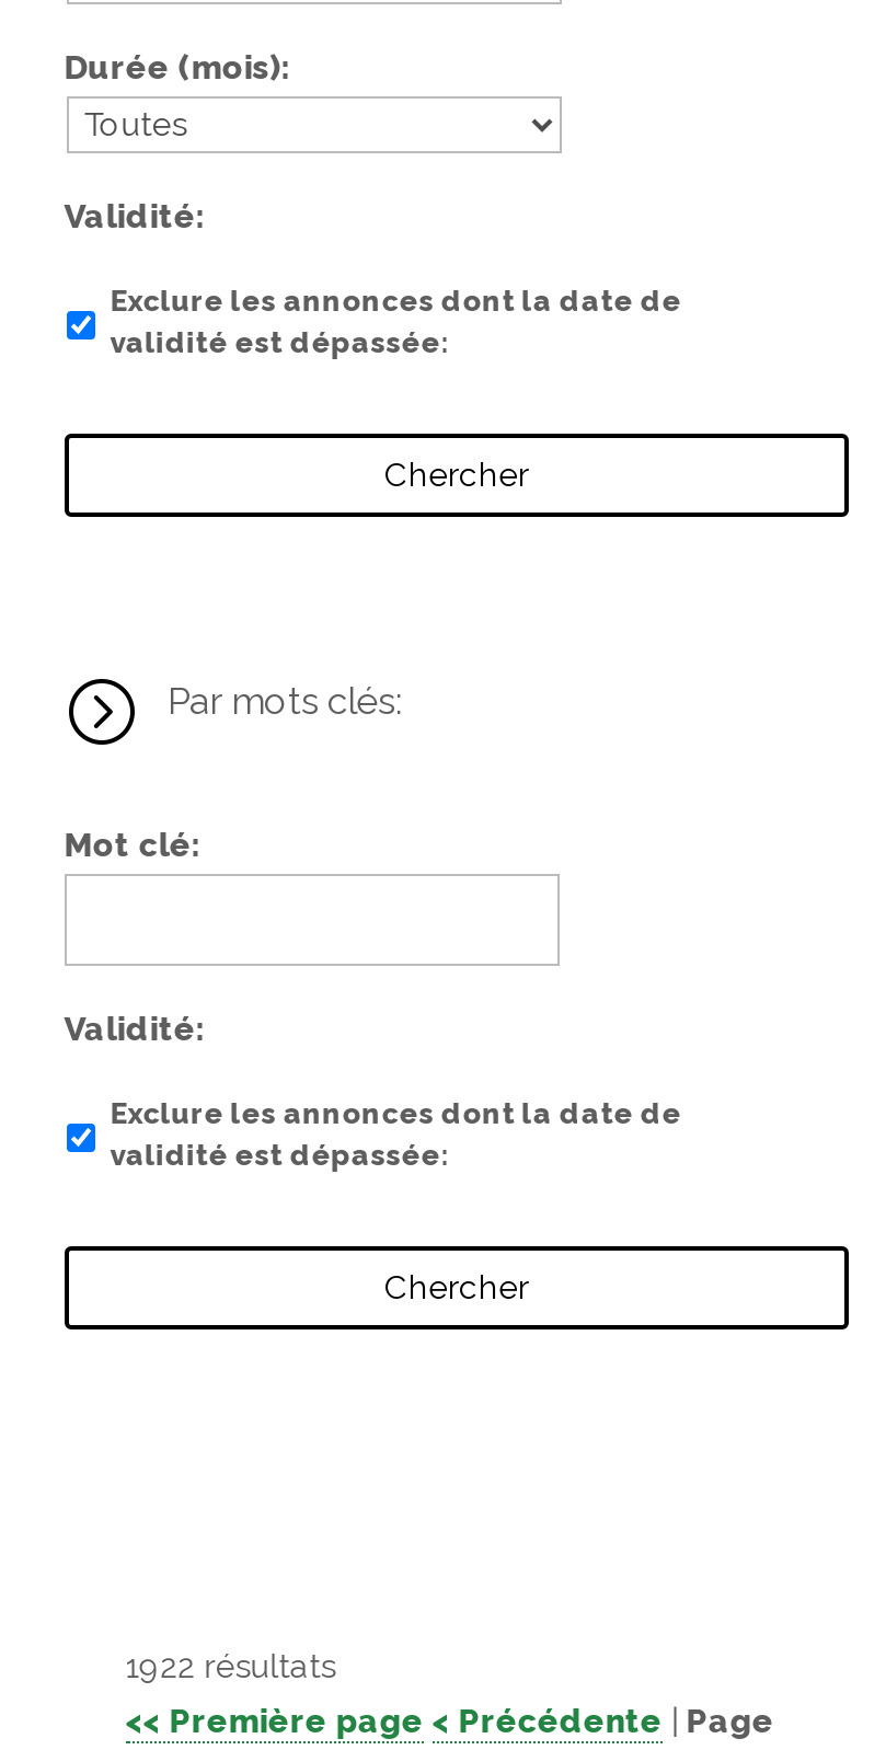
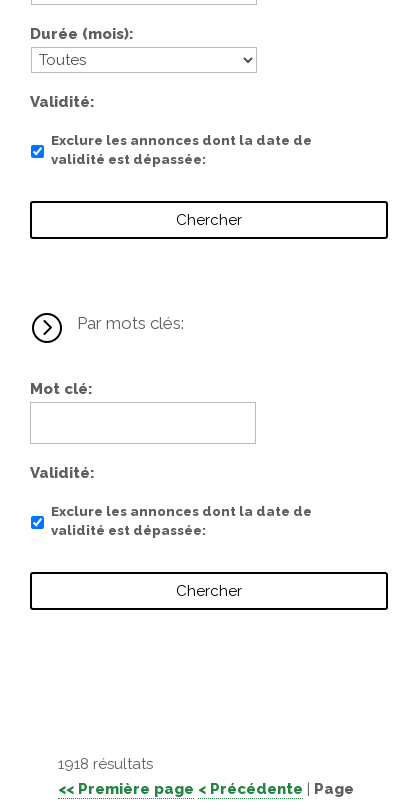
[126,1647,336,1686] 1922 résultats -> [58,755,153,773] 1918 résultats

